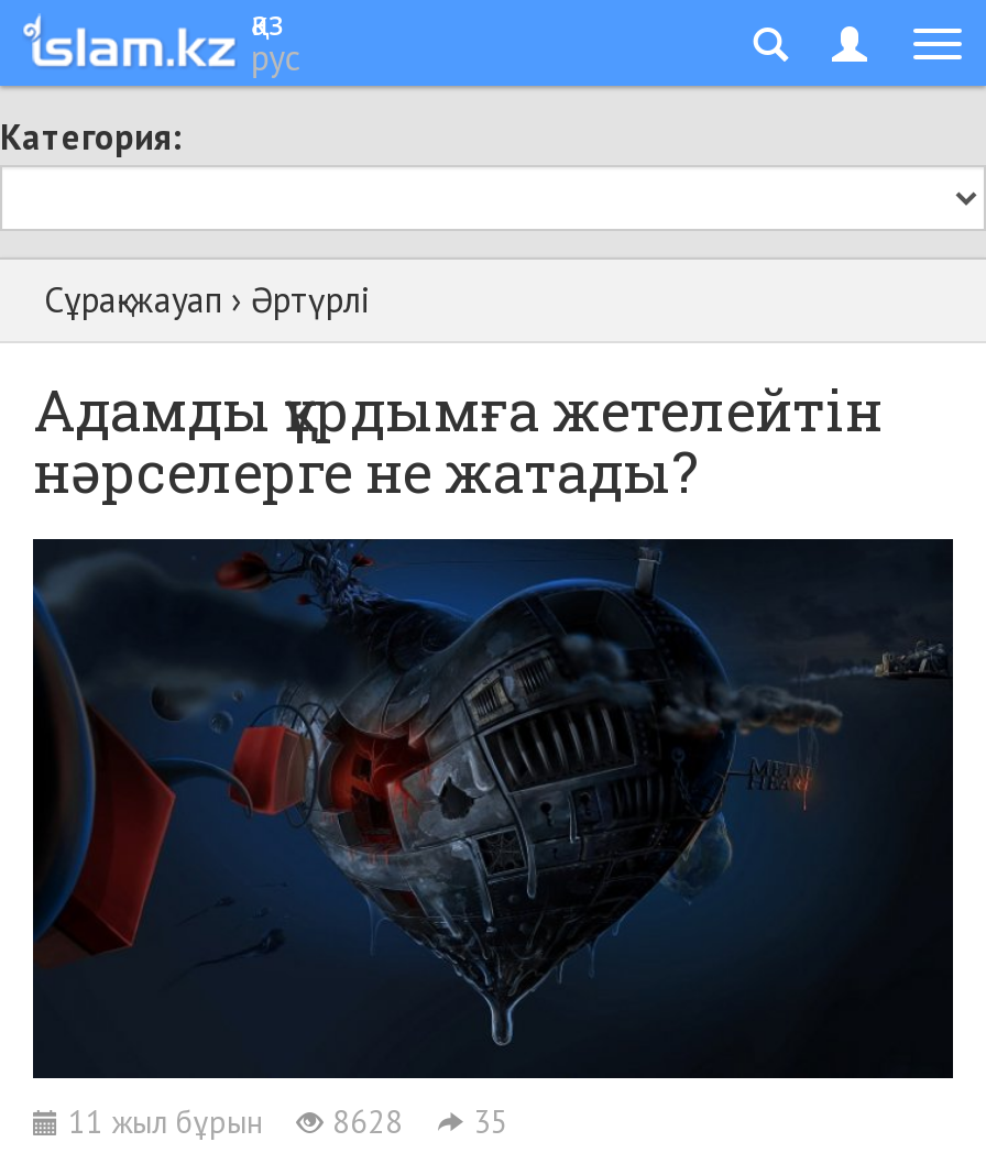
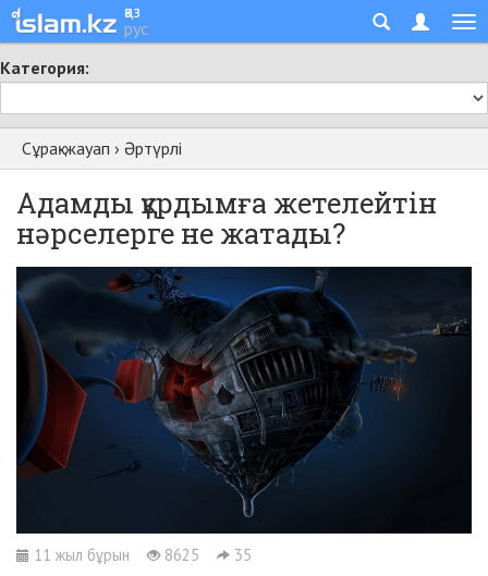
[59,1101,508,1143] 11 жыл бұрын 8628 35 -> [29,545,252,566] 11 жыл бұрын 8625 35

